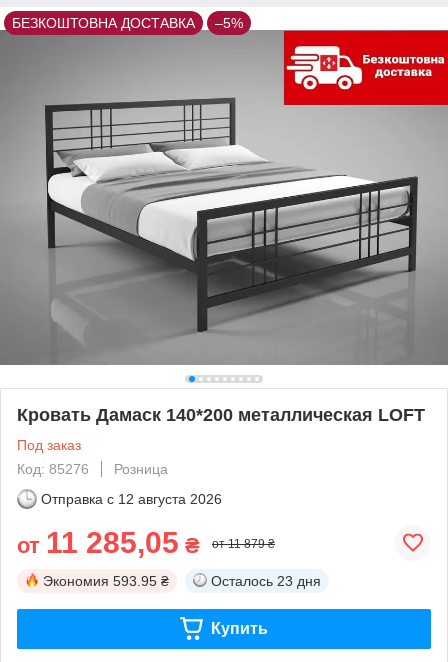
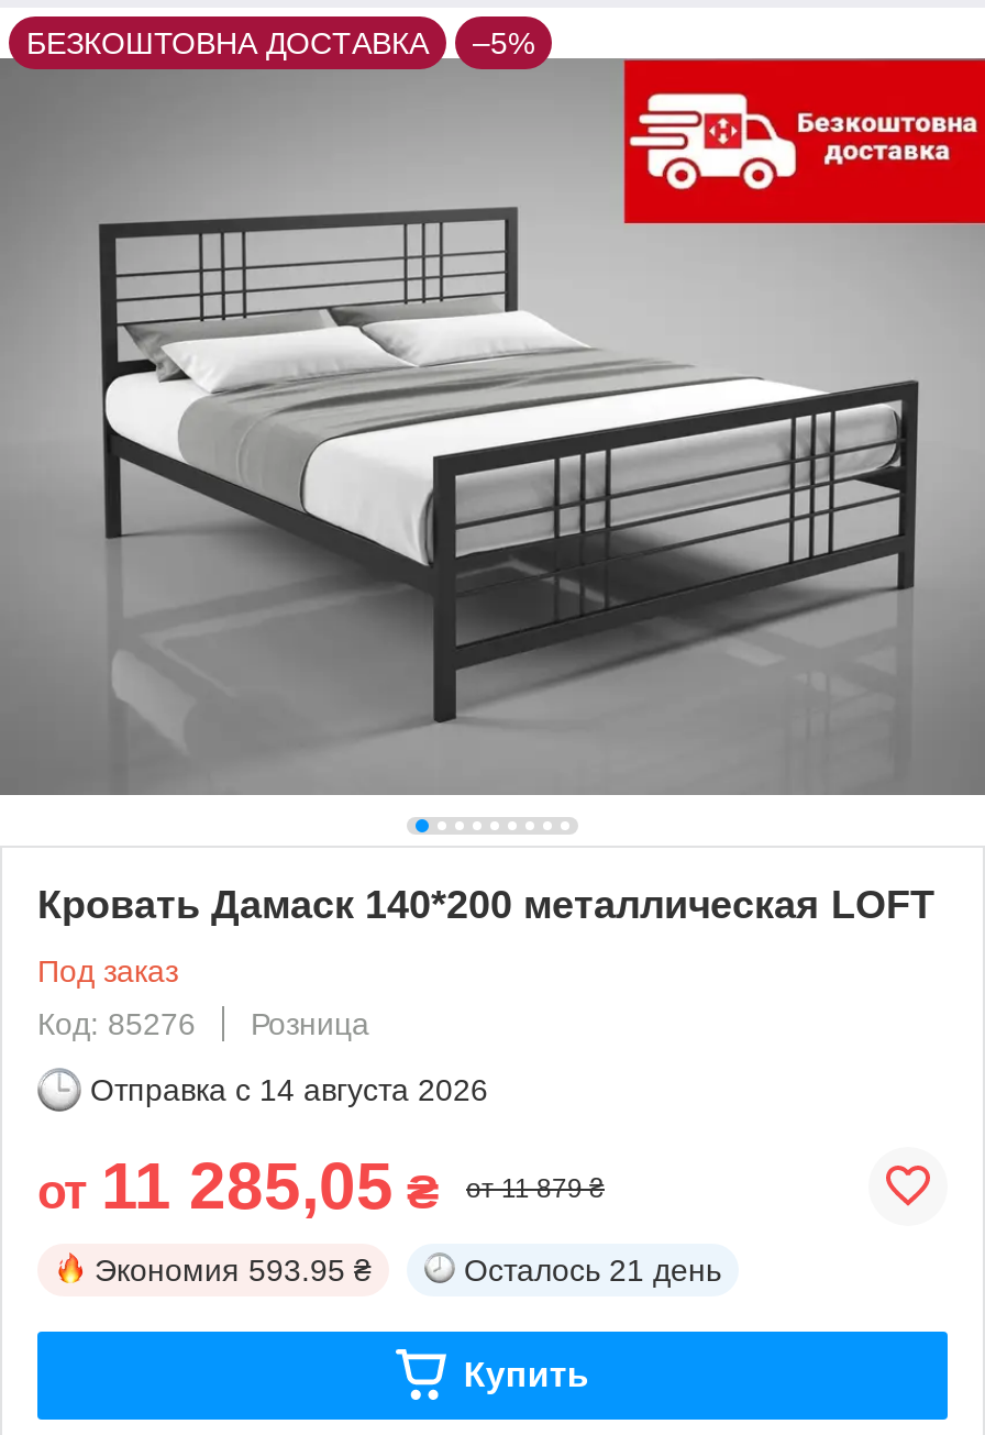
[41,491,222,507] Отправка с 12 августа 2026 -> [90,1072,488,1107] Отправка с 14 августа 2026
[211,573,321,589] Осталось 23 дня -> [464,1252,721,1287] Осталось 21 день

